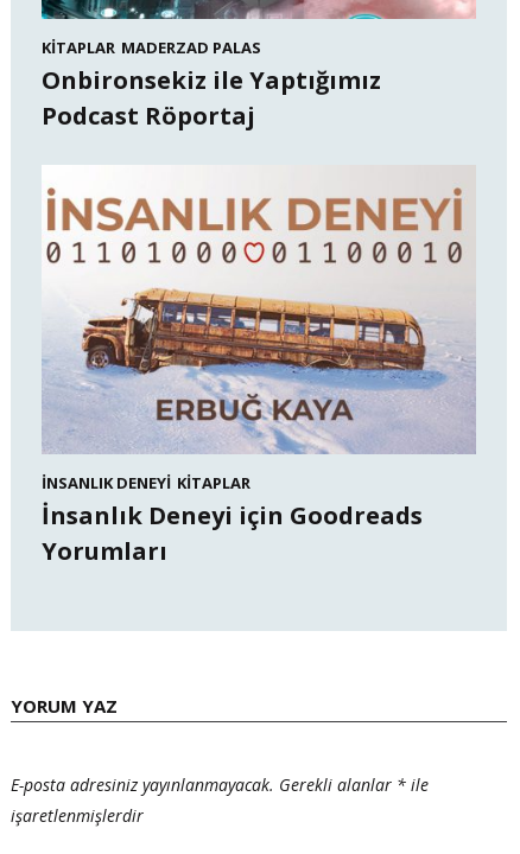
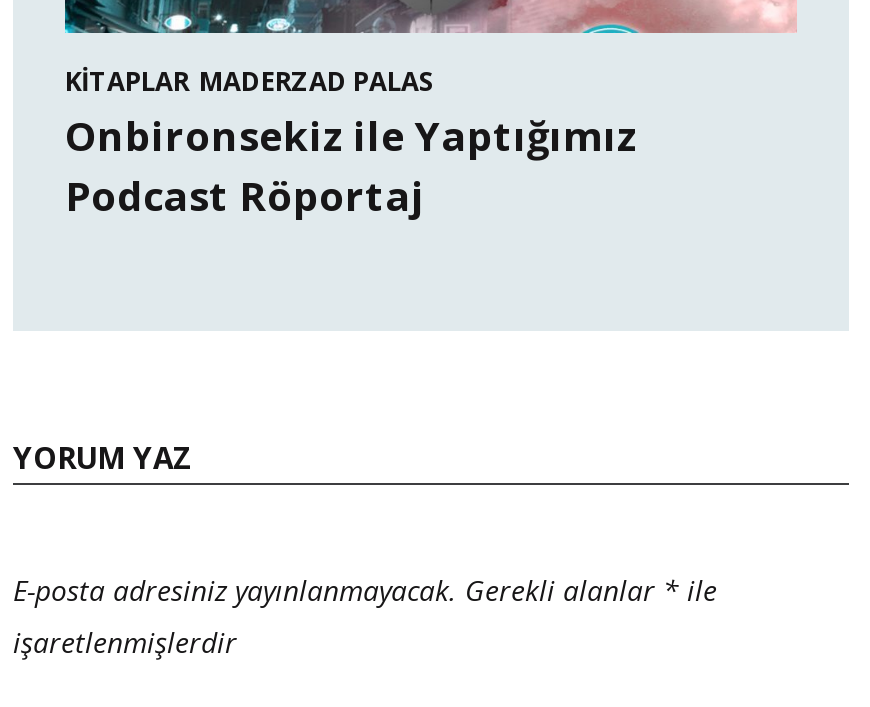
[42,166,476,566] [image] | İNSANLIK DENEYI KITAPLAR | İnsanlık Deneyi için Goodreads | Yorumları -> none

